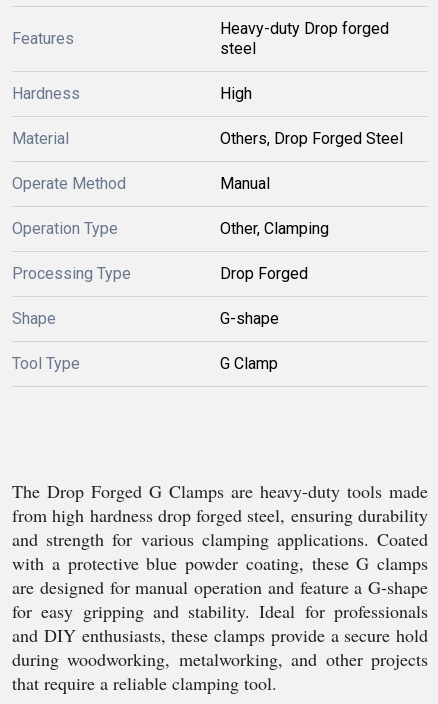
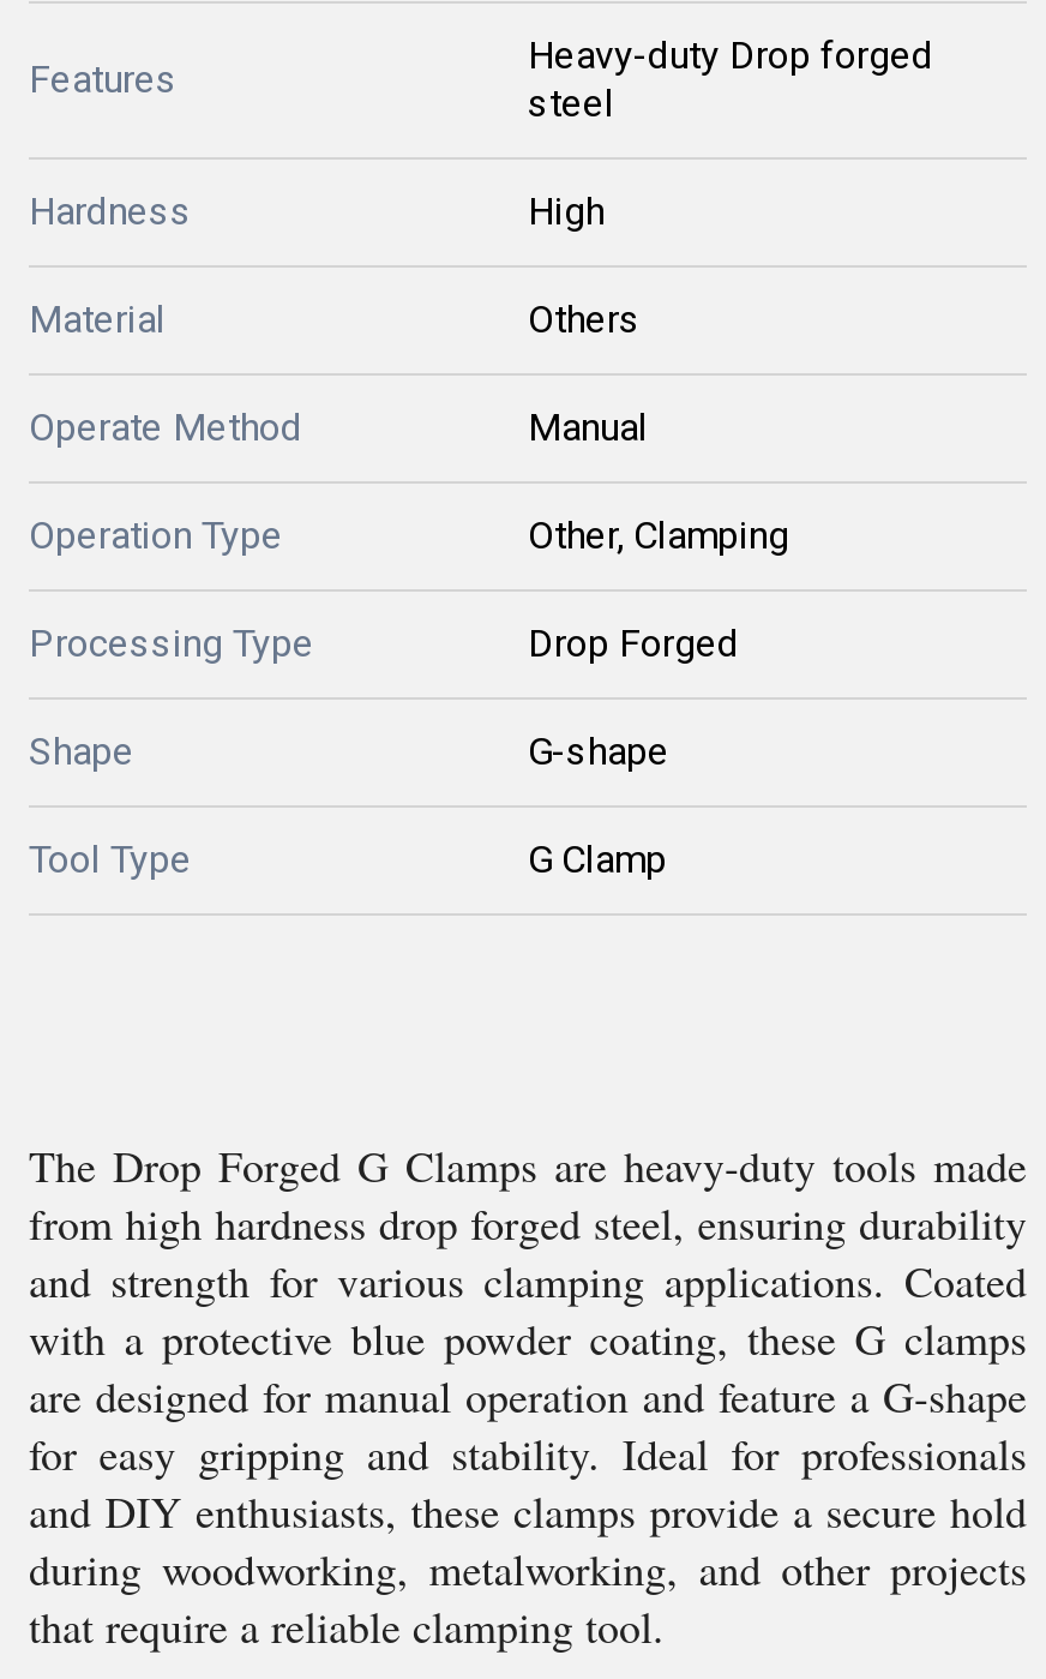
[220,129,403,148] Others, Drop Forged Steel -> [528,296,641,342] Others

